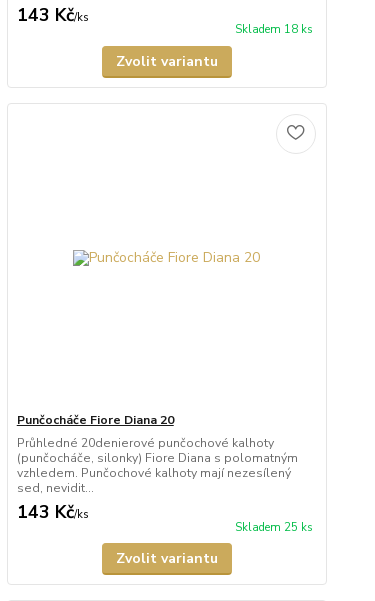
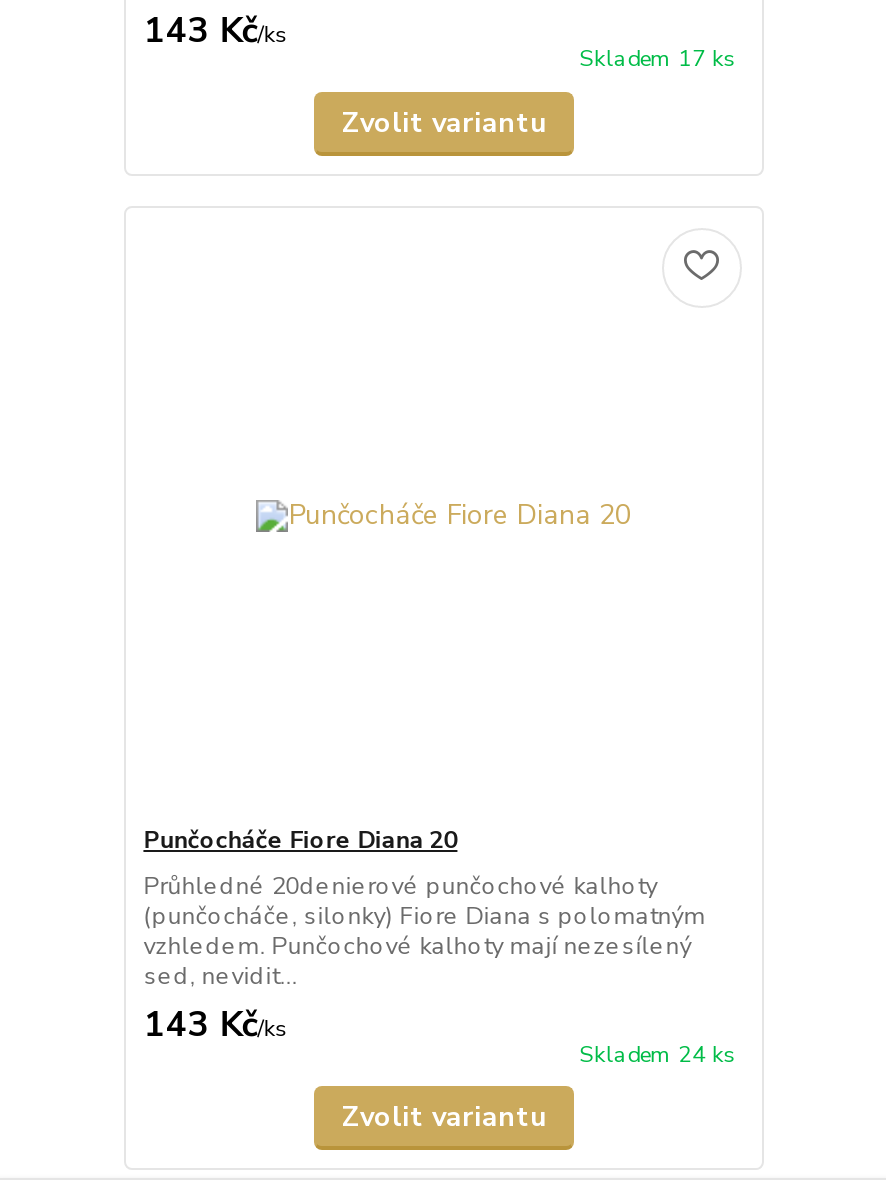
[235,22,313,37] Skladem 18 ks -> [580,44,736,74] Skladem 17 ks
[235,520,313,535] Skladem 25 ks -> [580,1039,736,1069] Skladem 24 ks

